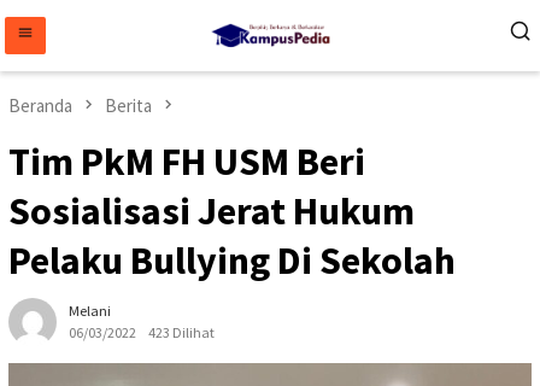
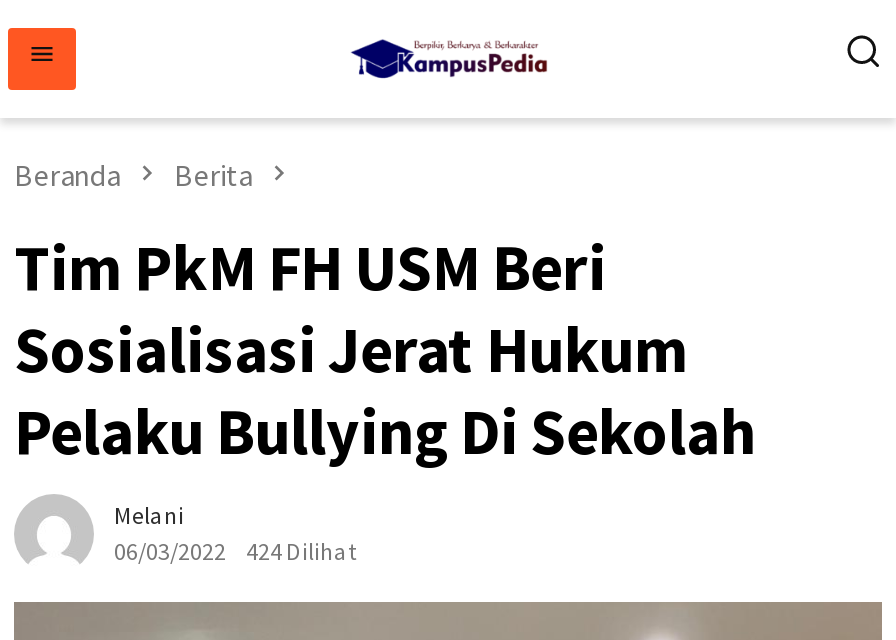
[69,324,215,342] 06/03/2022 423 Dilihat -> [114,537,356,567] 06/03/2022 424 Dilihat

